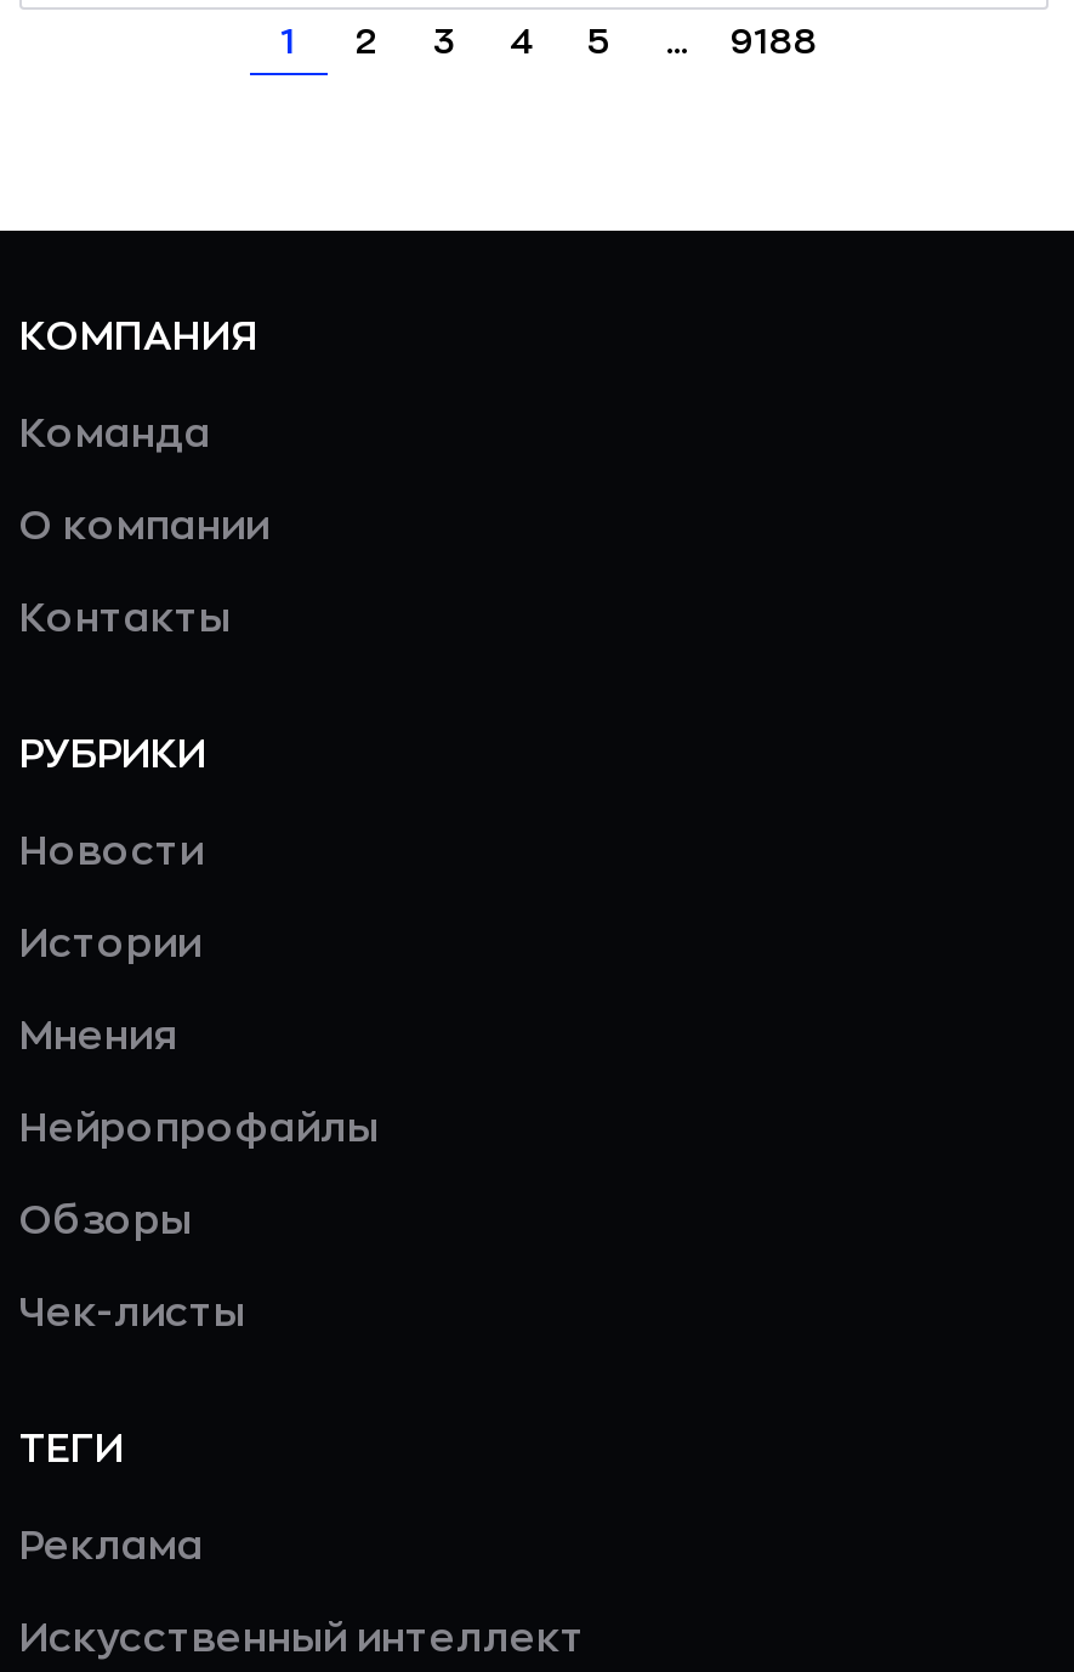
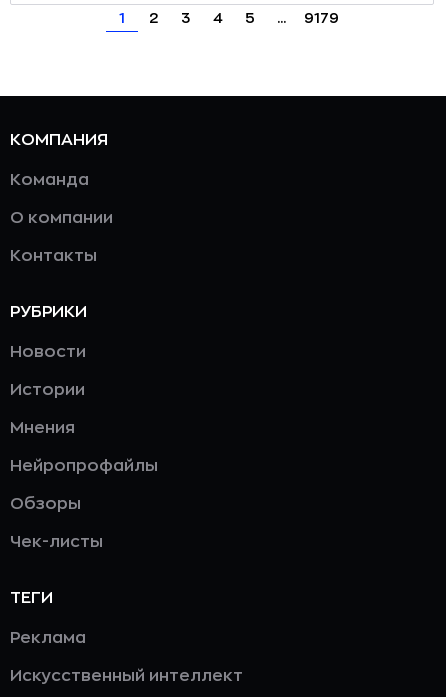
[731,24,818,58] 9188 -> [303,11,338,25] 9179

